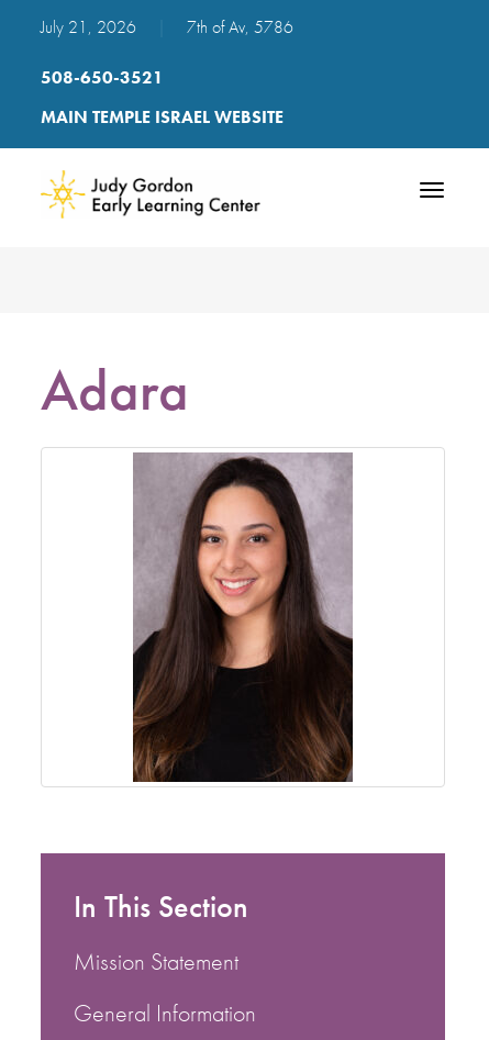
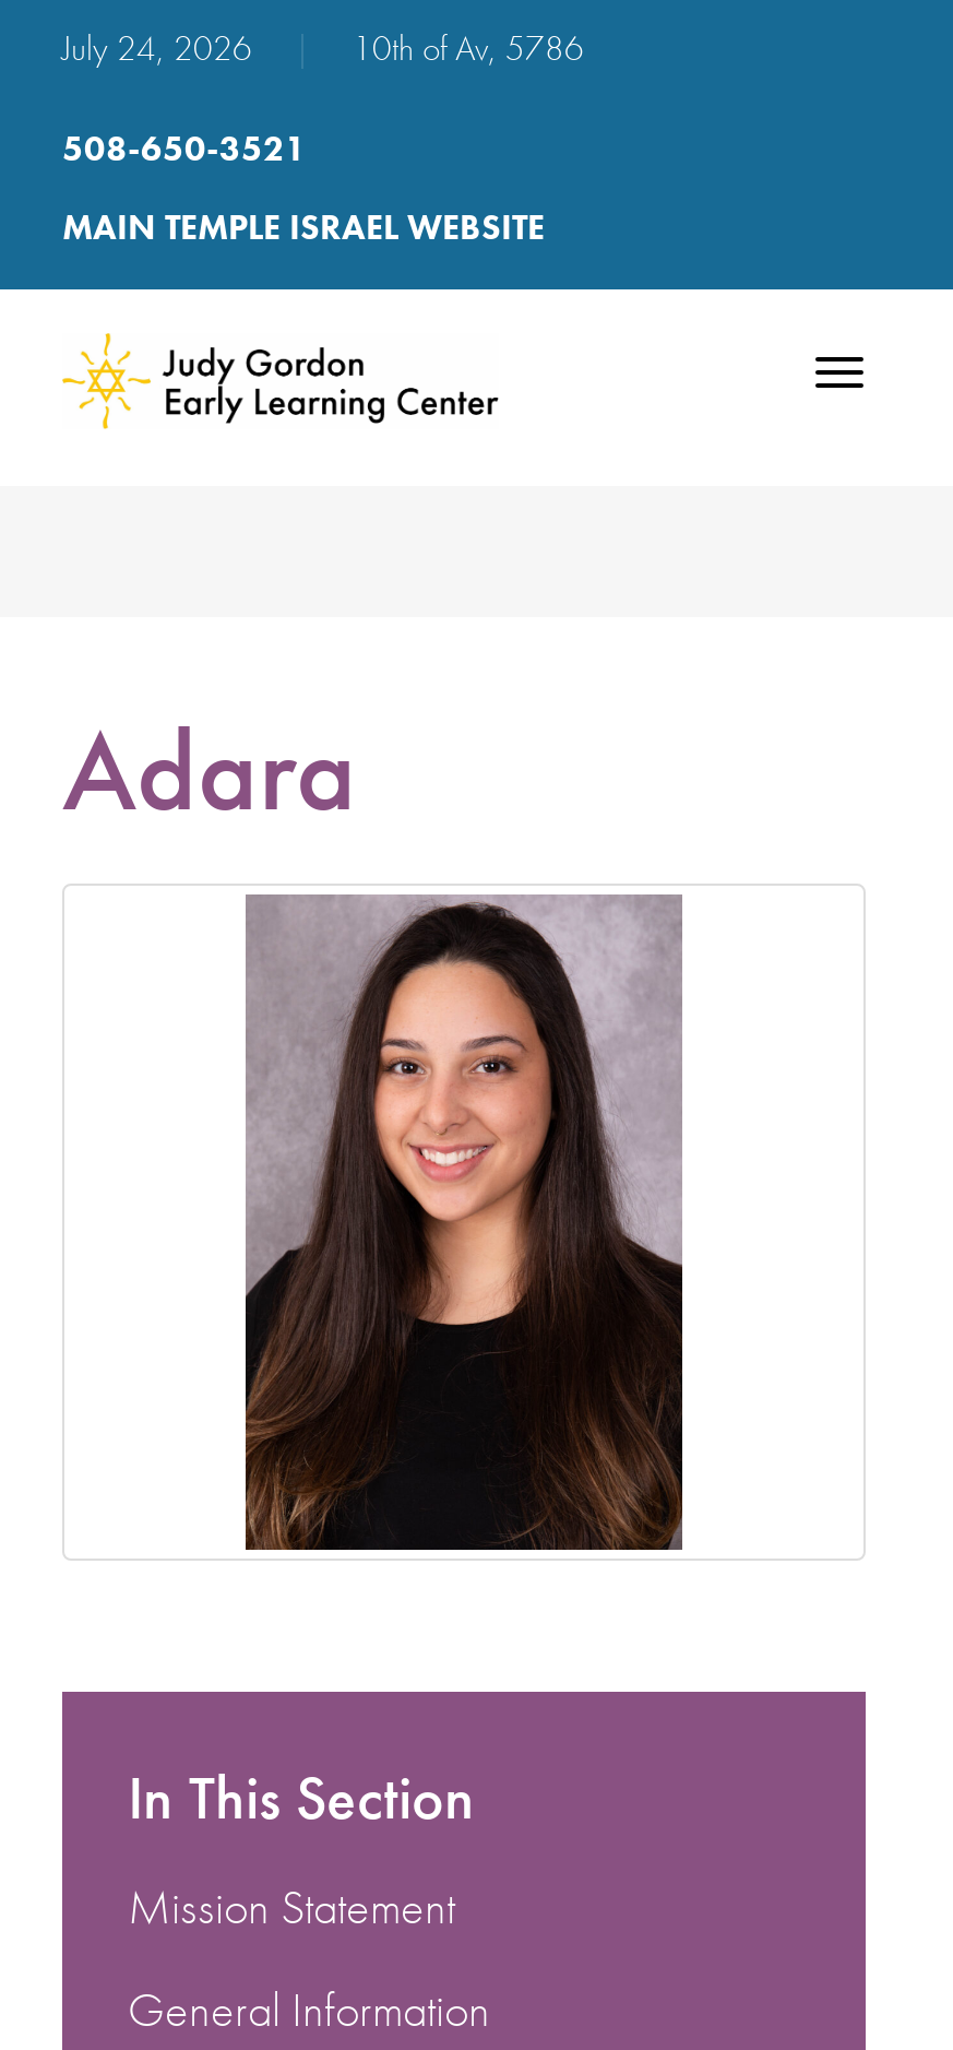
[41,15,141,38] July 21, 2026 -> [62,25,261,71] July 24, 2026
[187,15,293,38] 7th of Av, 5786 -> [353,25,584,71] 10th of Av, 5786

